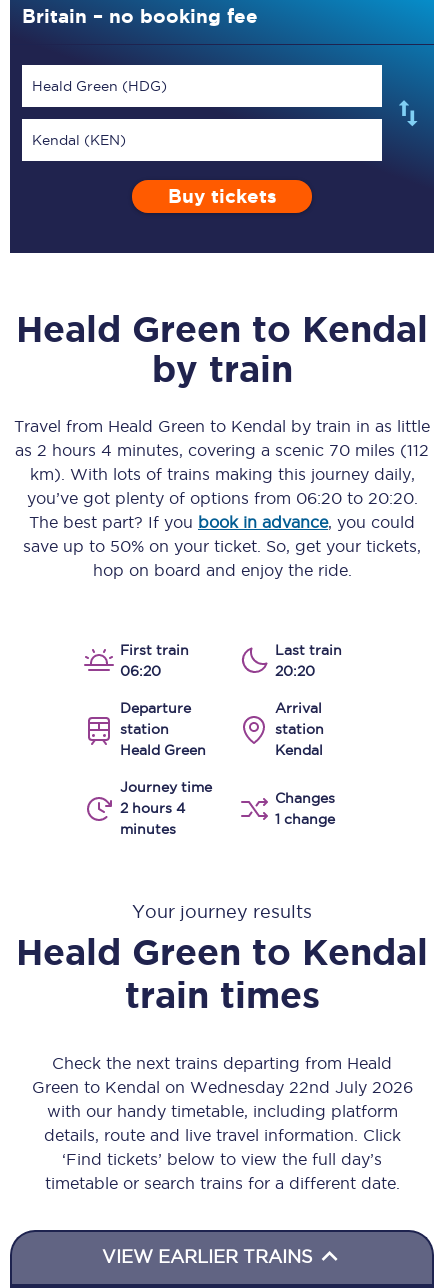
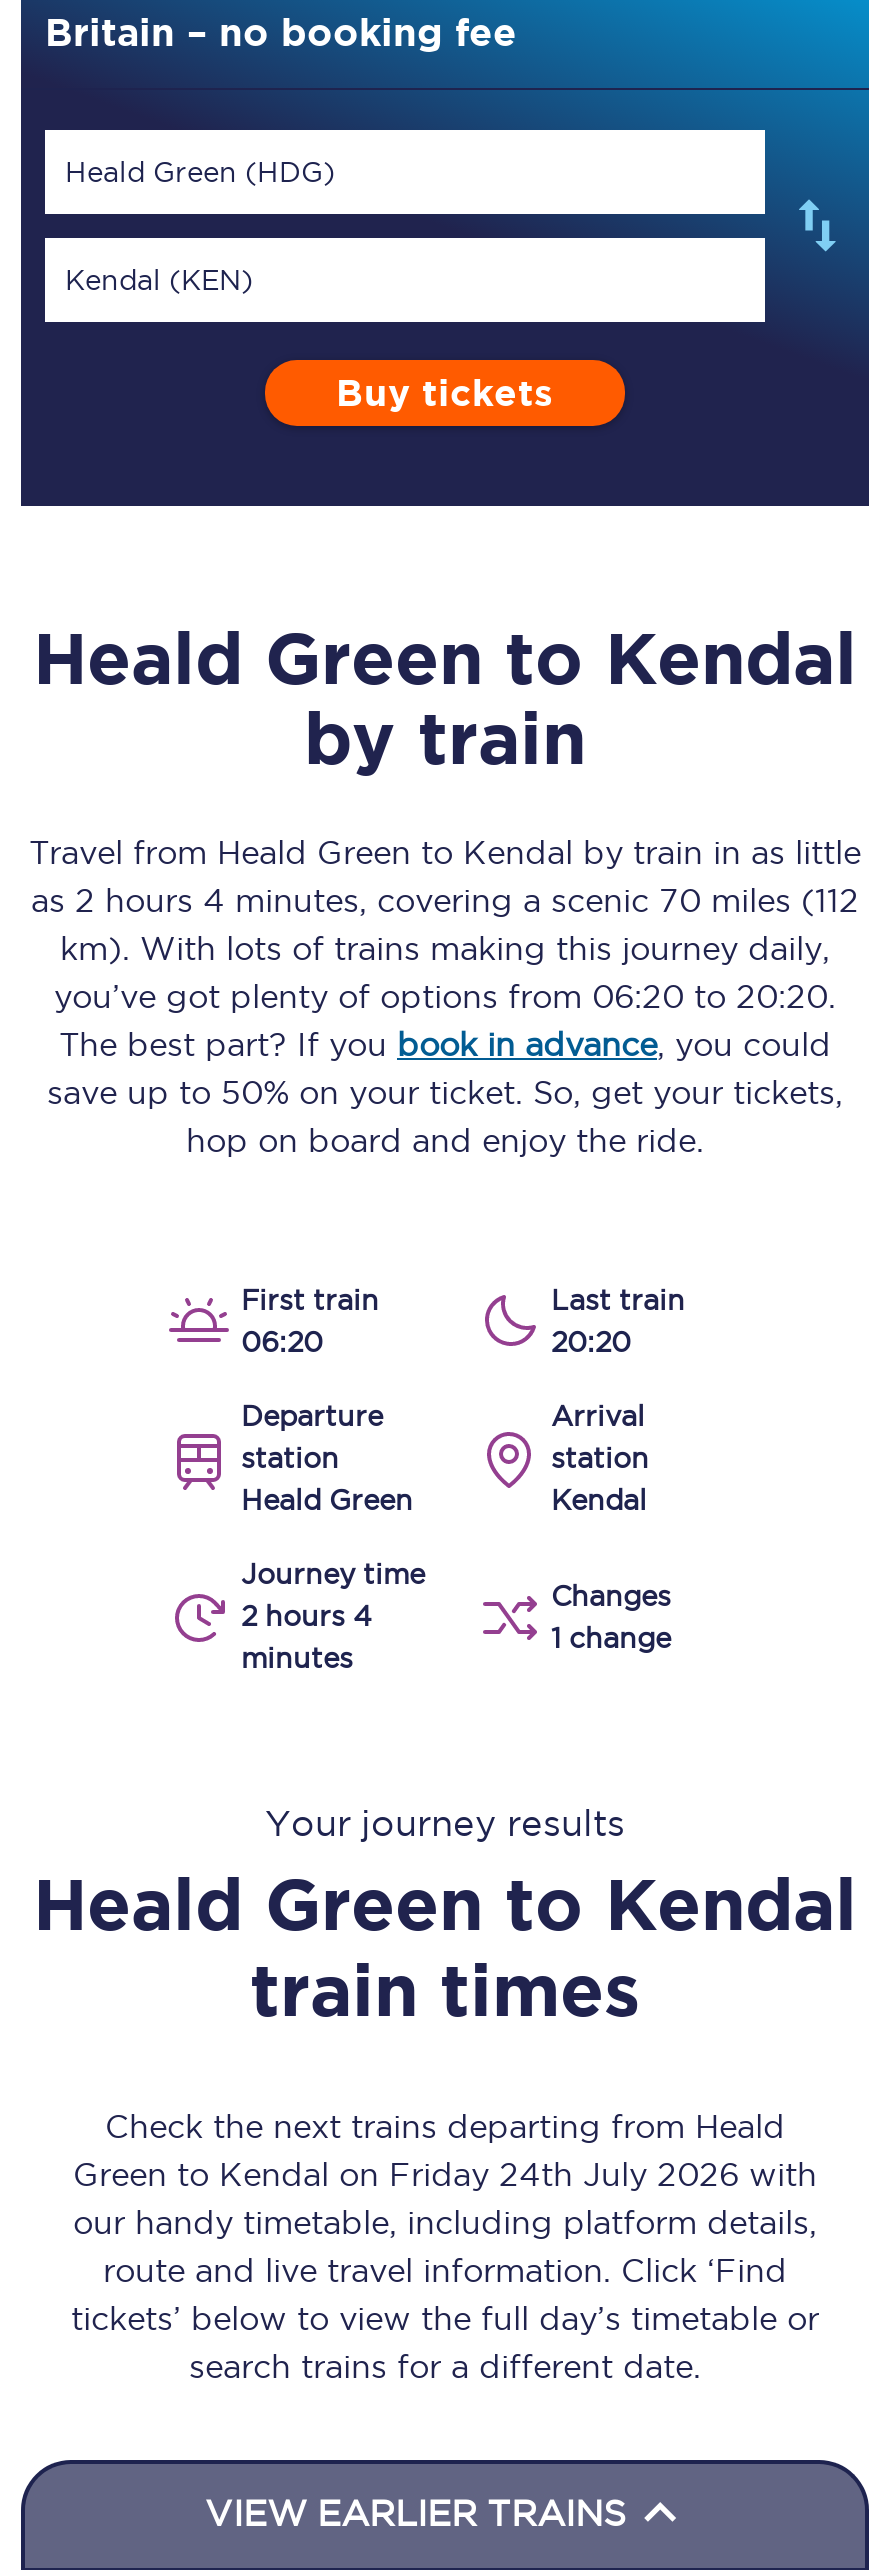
[31,1078,412,1192] Green to Kendal on Wednesday 22nd July 2026 | with our handy timetable, including platform | details, route and live travel information. Click | ‘Find tickets’ below to view the full day’s | timetable or search trains for a different date. -> [71,2156,819,2384] Green to Kendal on Friday 24th July 2026 with | our handy timetable, including platform details, | route and live travel information. Click ‘Find | tickets’ below to view the full day’s timetable or | search trains for a different date.

